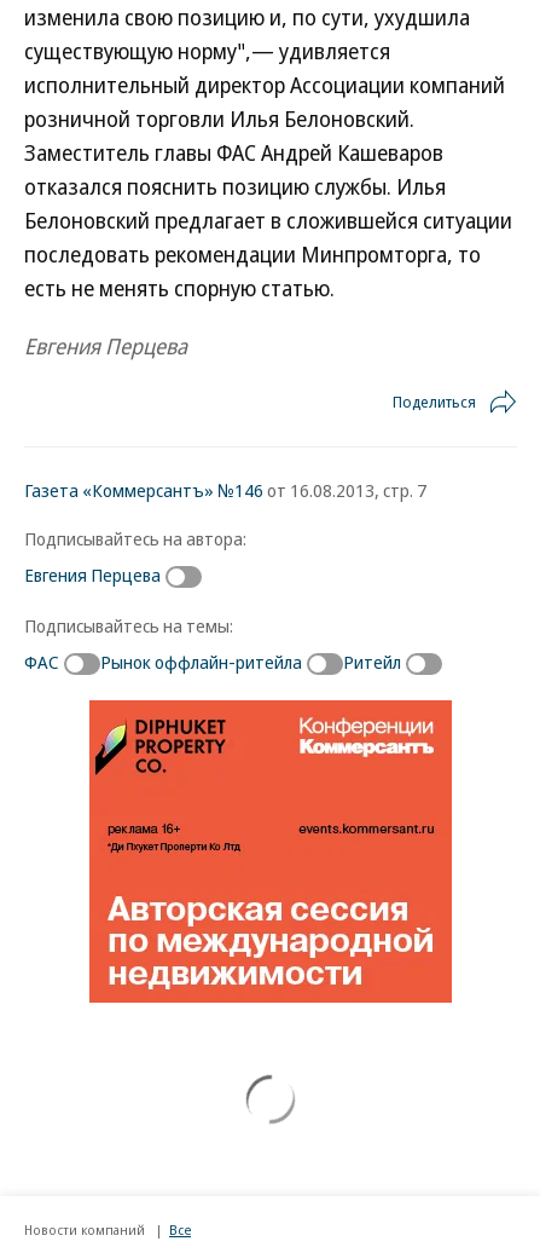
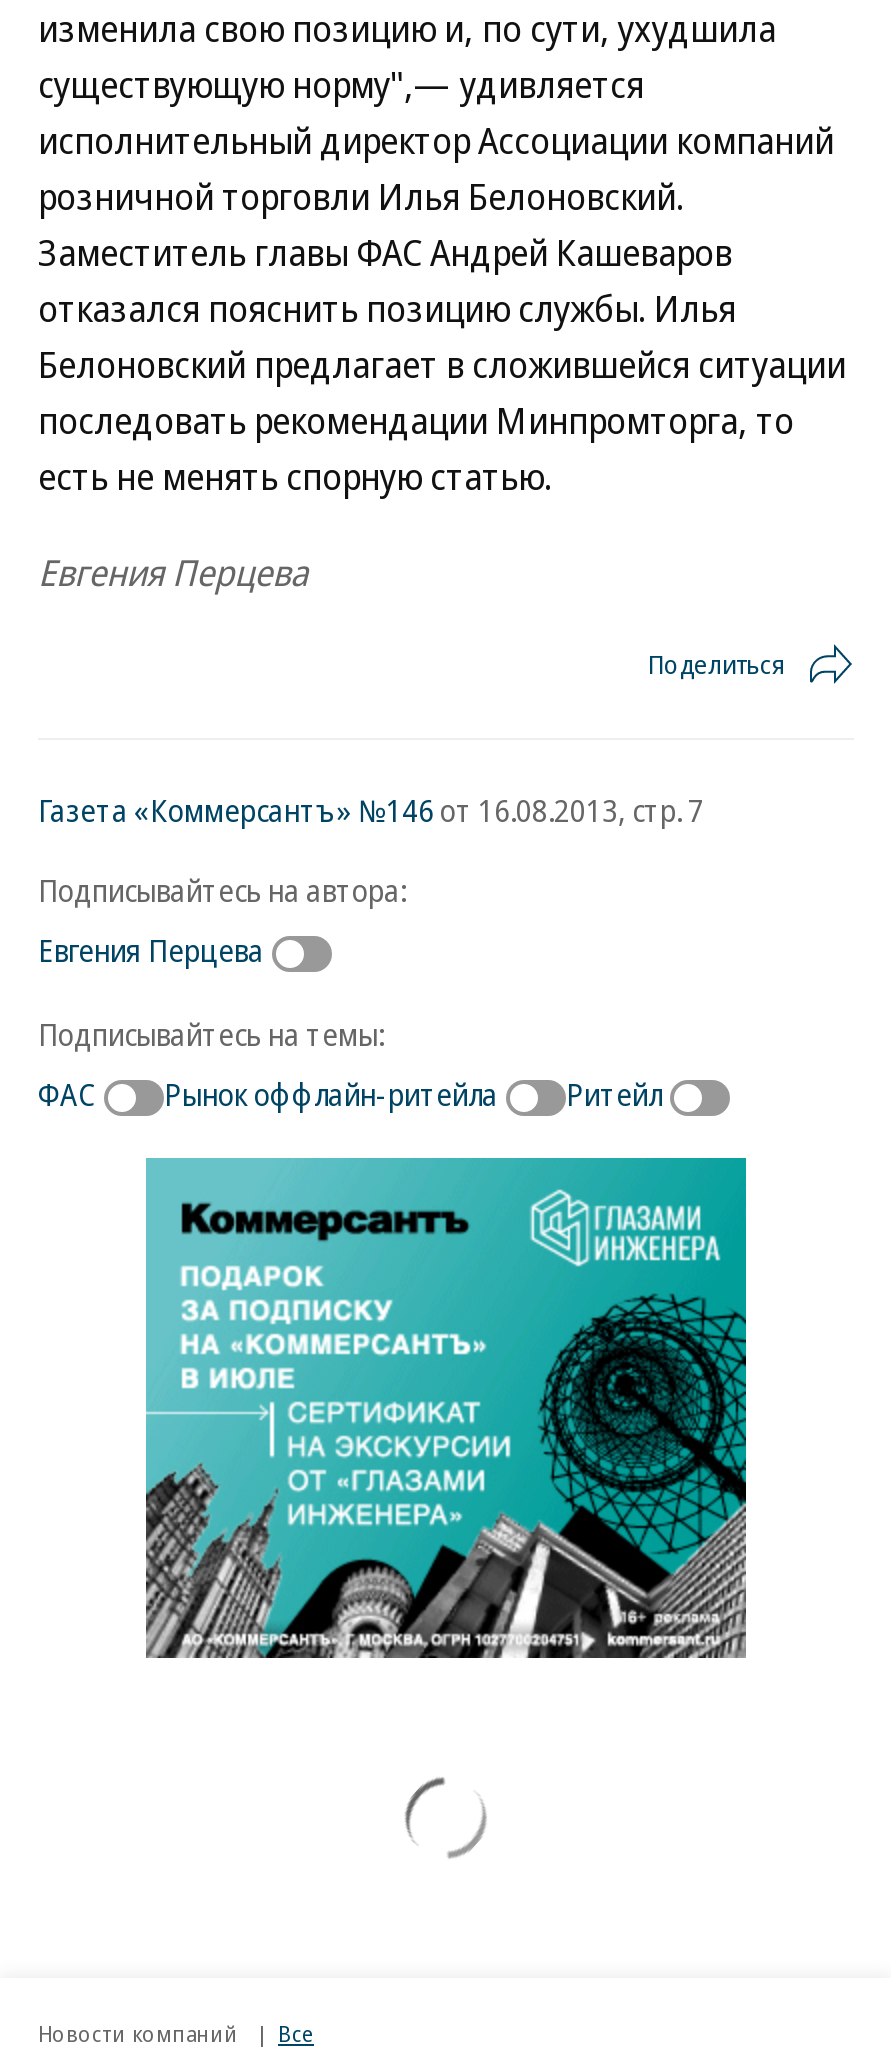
[88,699,453,1004] [image] -> [144,1156,748,1660] [image]

